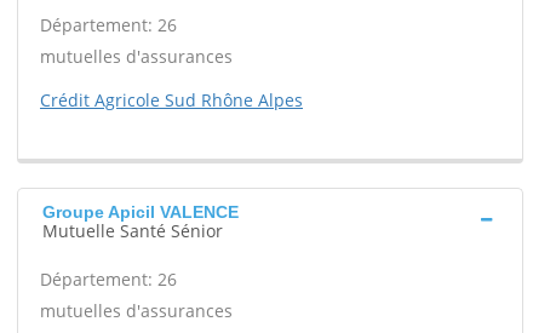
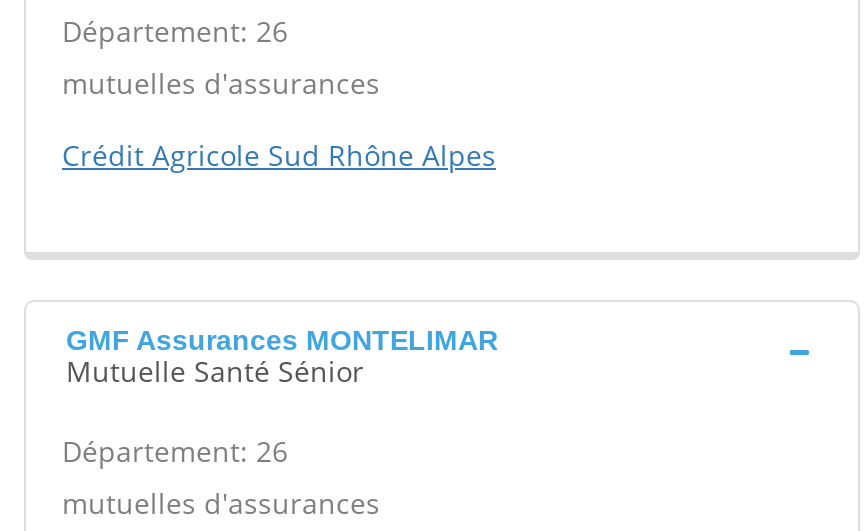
[42,202,239,222] Groupe Apicil VALENCE -> [66,324,498,356] GMF Assurances MONTELIMAR

